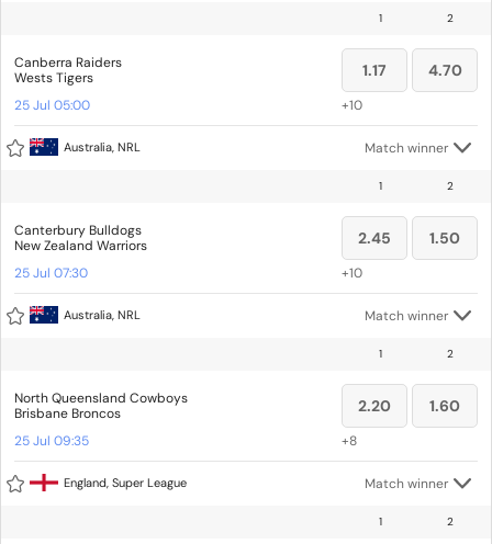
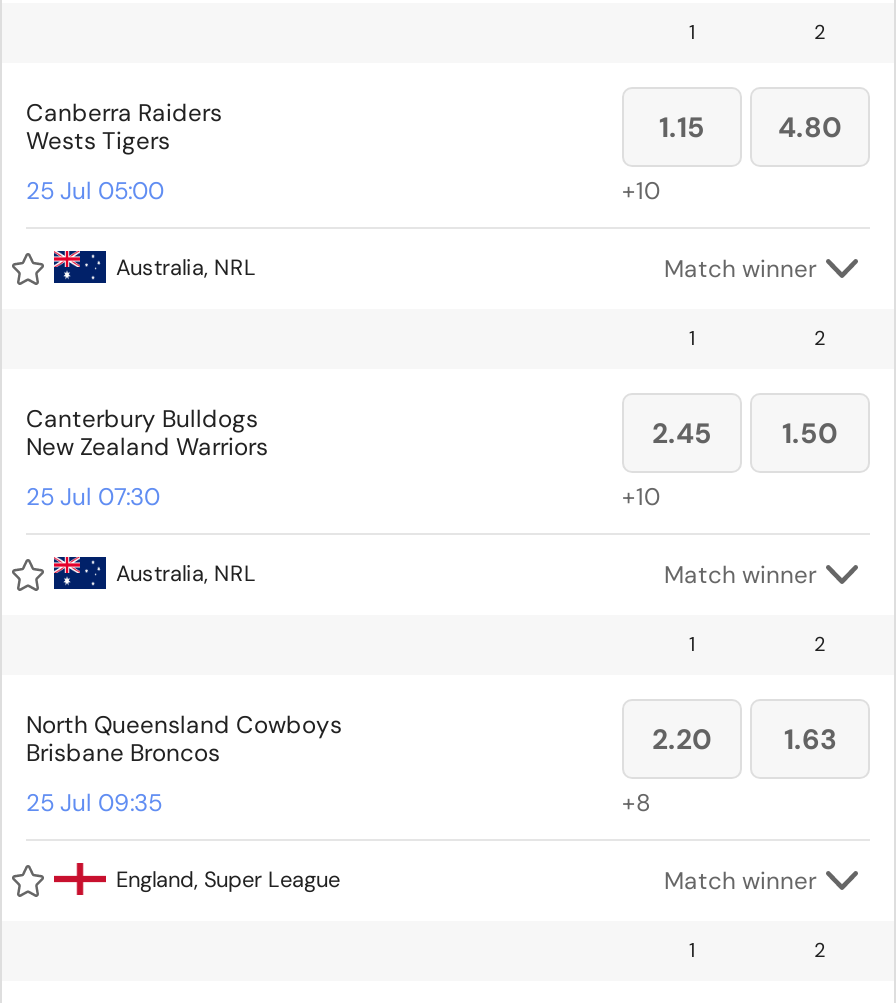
[362,60,387,80] 1.17 -> [659,109,705,145] 1.15
[428,60,462,80] 4.70 -> [778,109,842,145] 4.80
[358,396,460,416] 2.20 1.60 -> [652,721,836,757] 2.20 1.63

